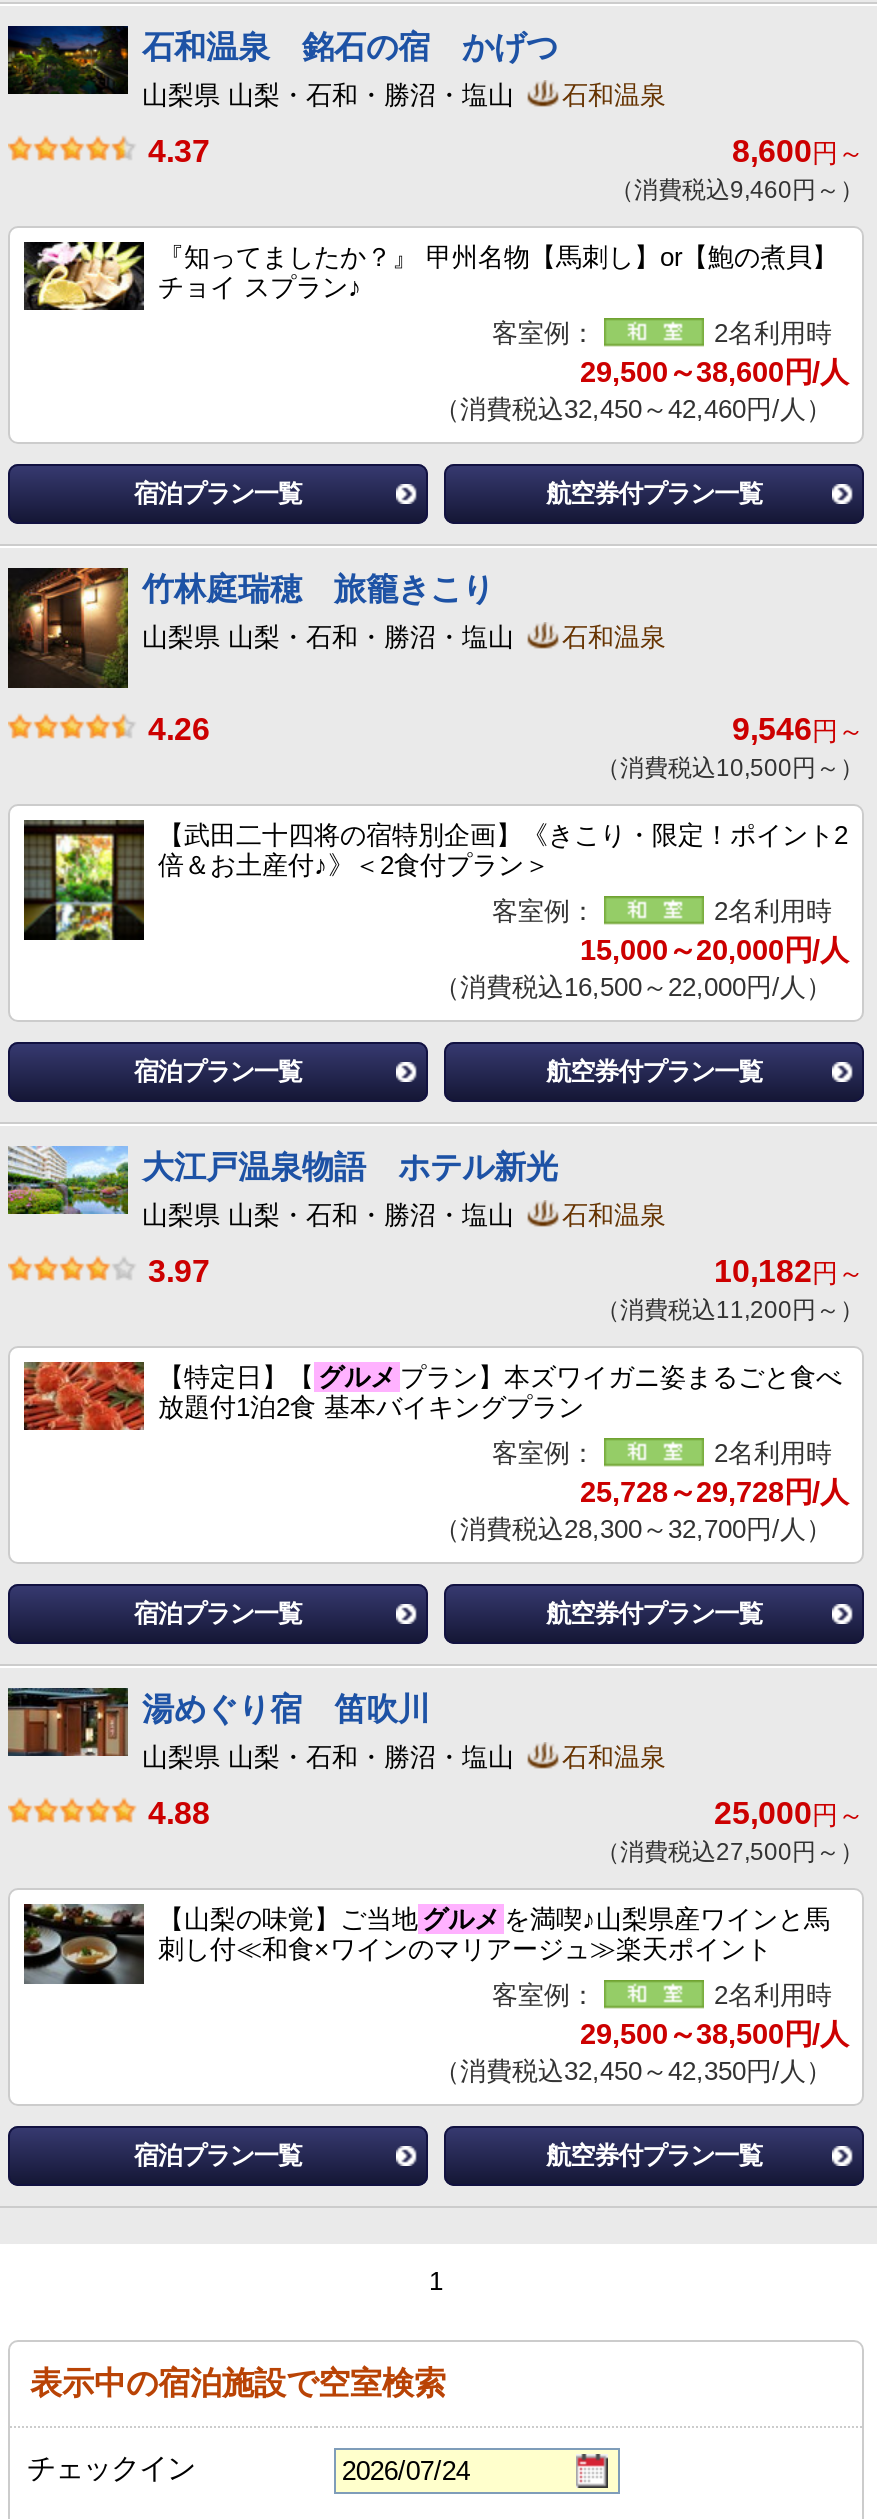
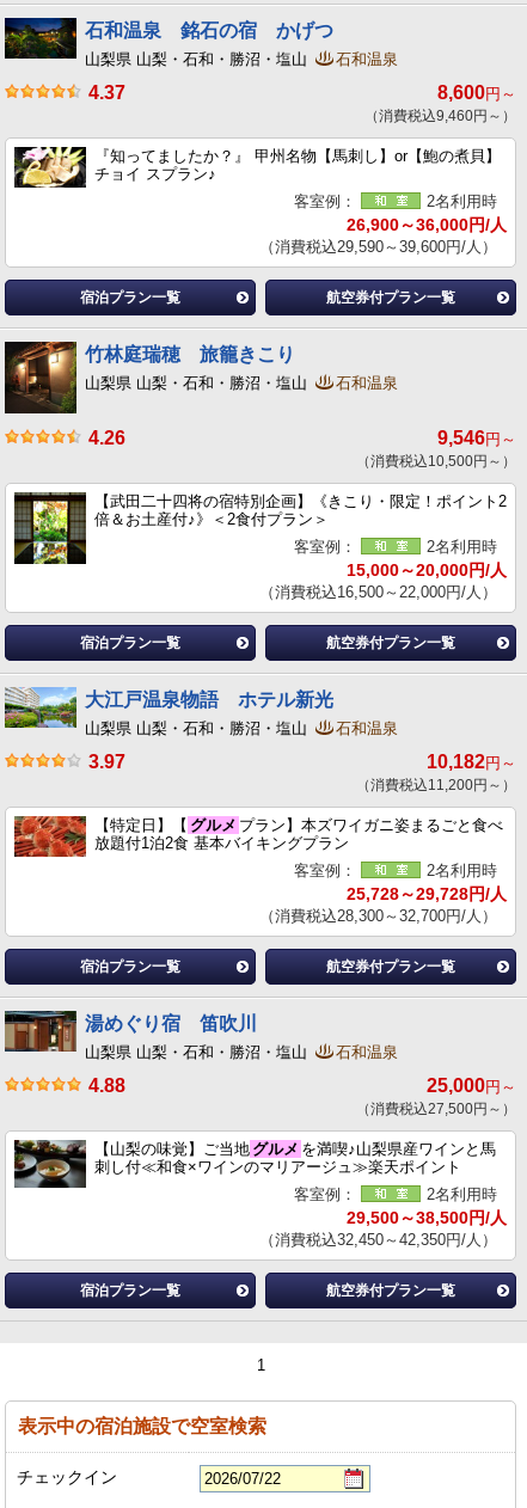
[580,356,848,388] 29,500～38,600円/人 -> [347,215,507,234] 26,900～36,000円/人
[434,394,832,424] （消費税込32,450～42,460円/人） -> [259,238,497,256] （消費税込29,590～39,600円/人）

